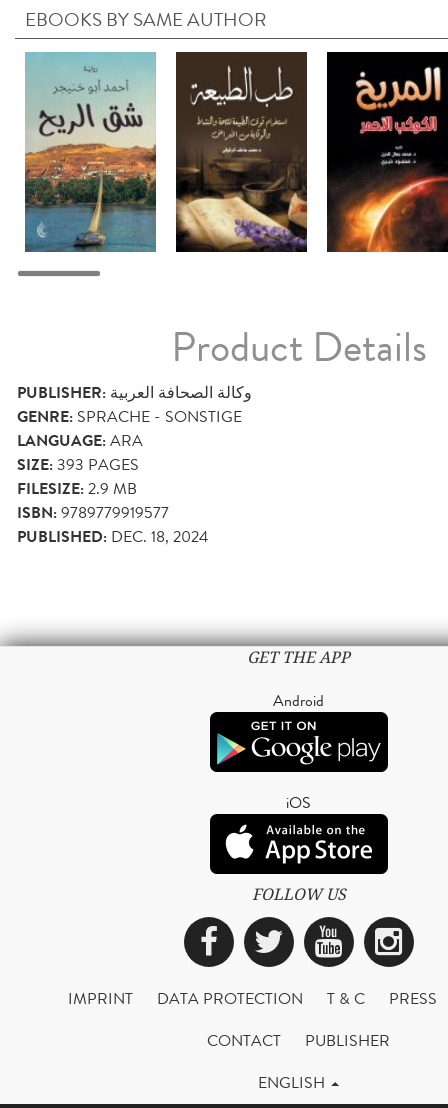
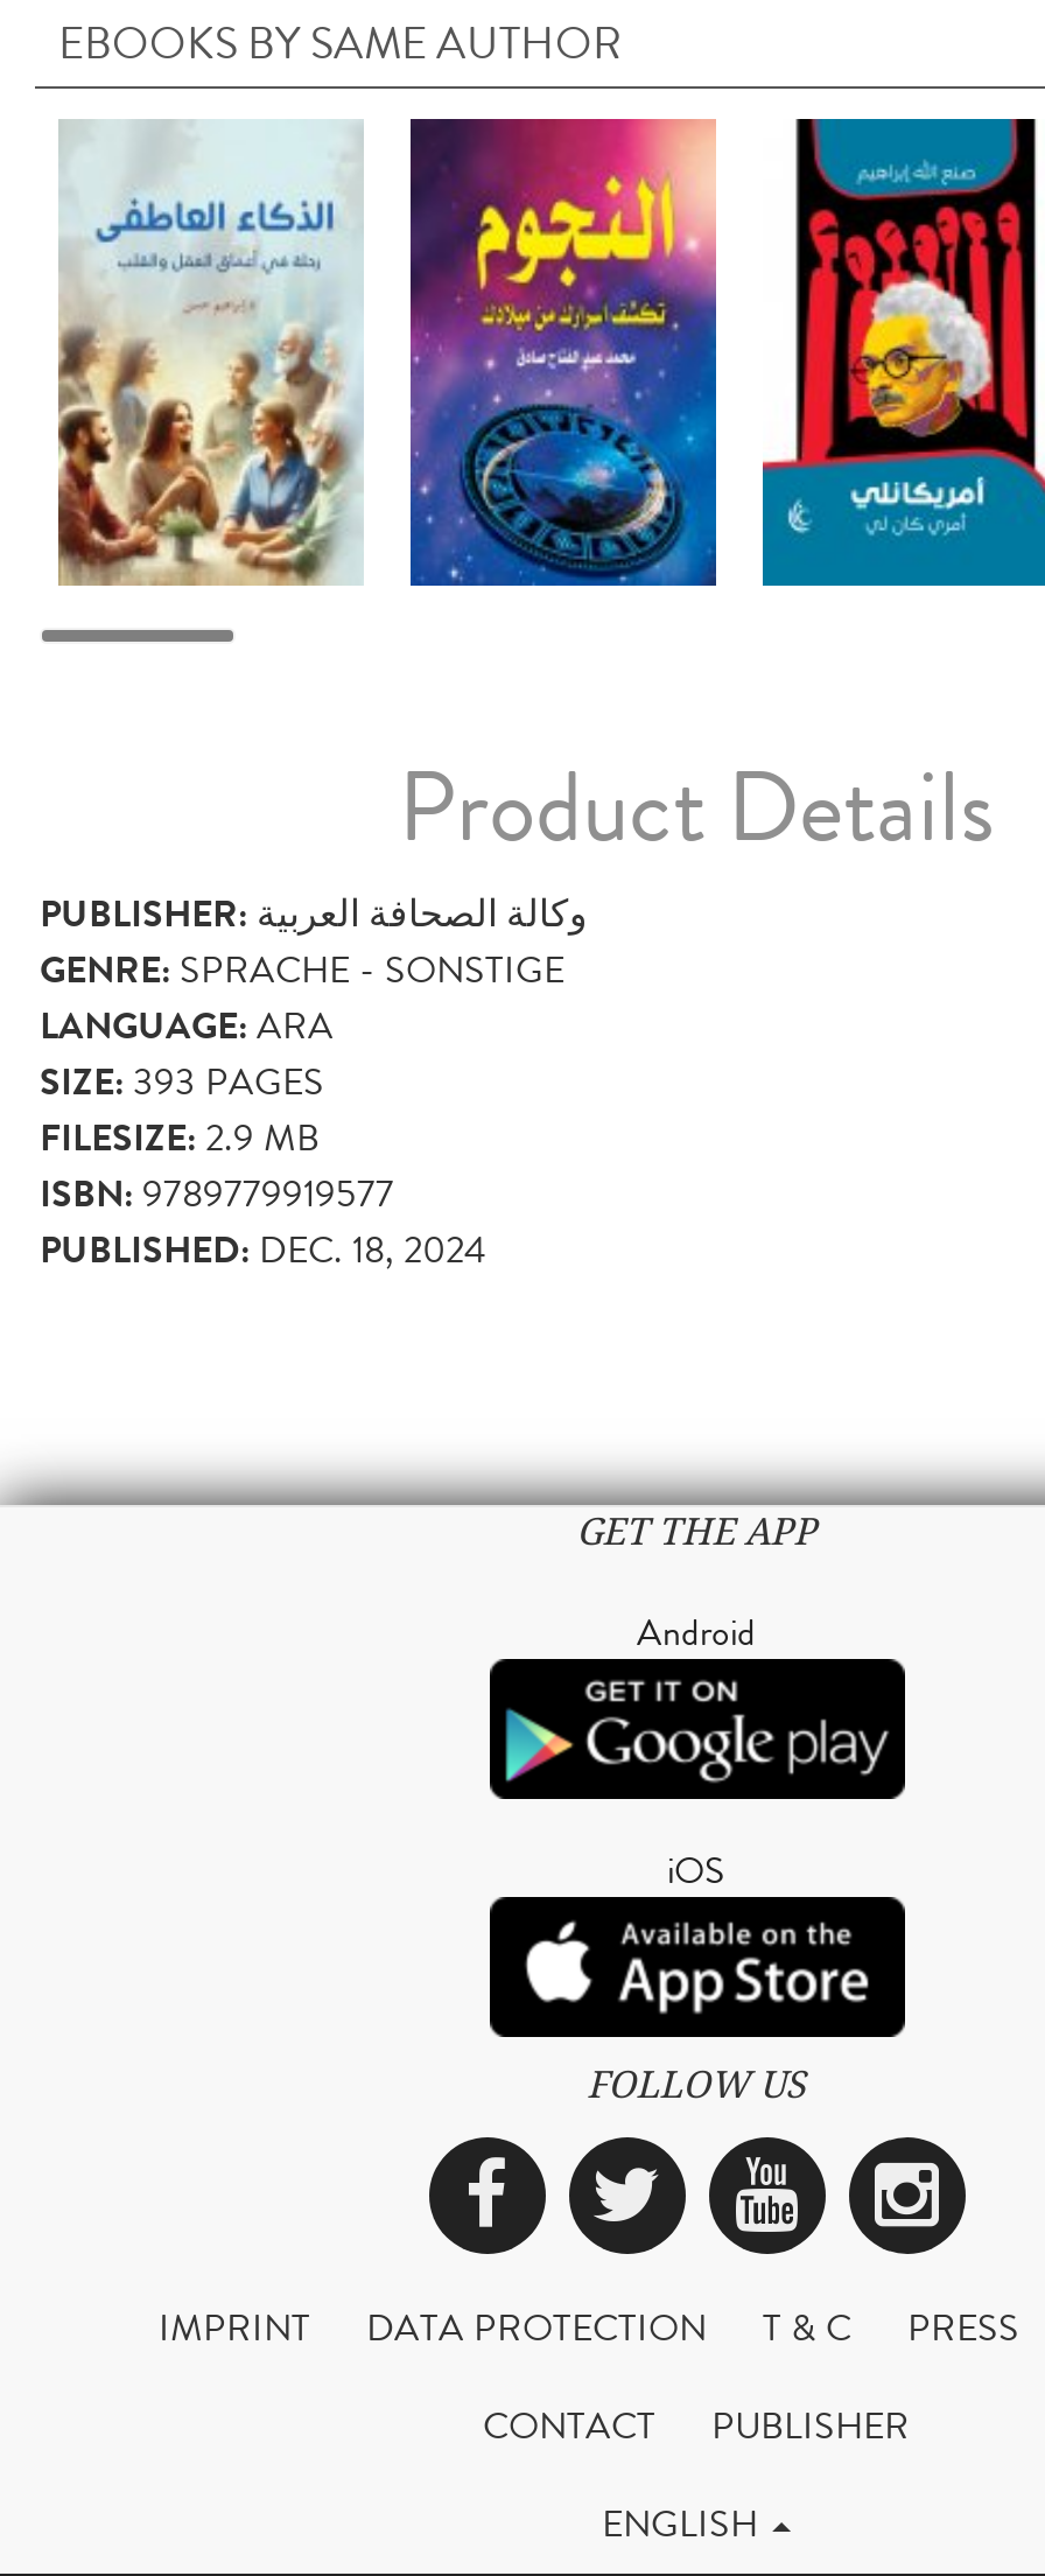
[24,52,157,253] [image] -> [56,121,364,588] [image]
[175,51,308,253] [image] -> [408,117,718,588] [image]
[326,51,445,253] [image] -> [760,117,1038,588] [image]

